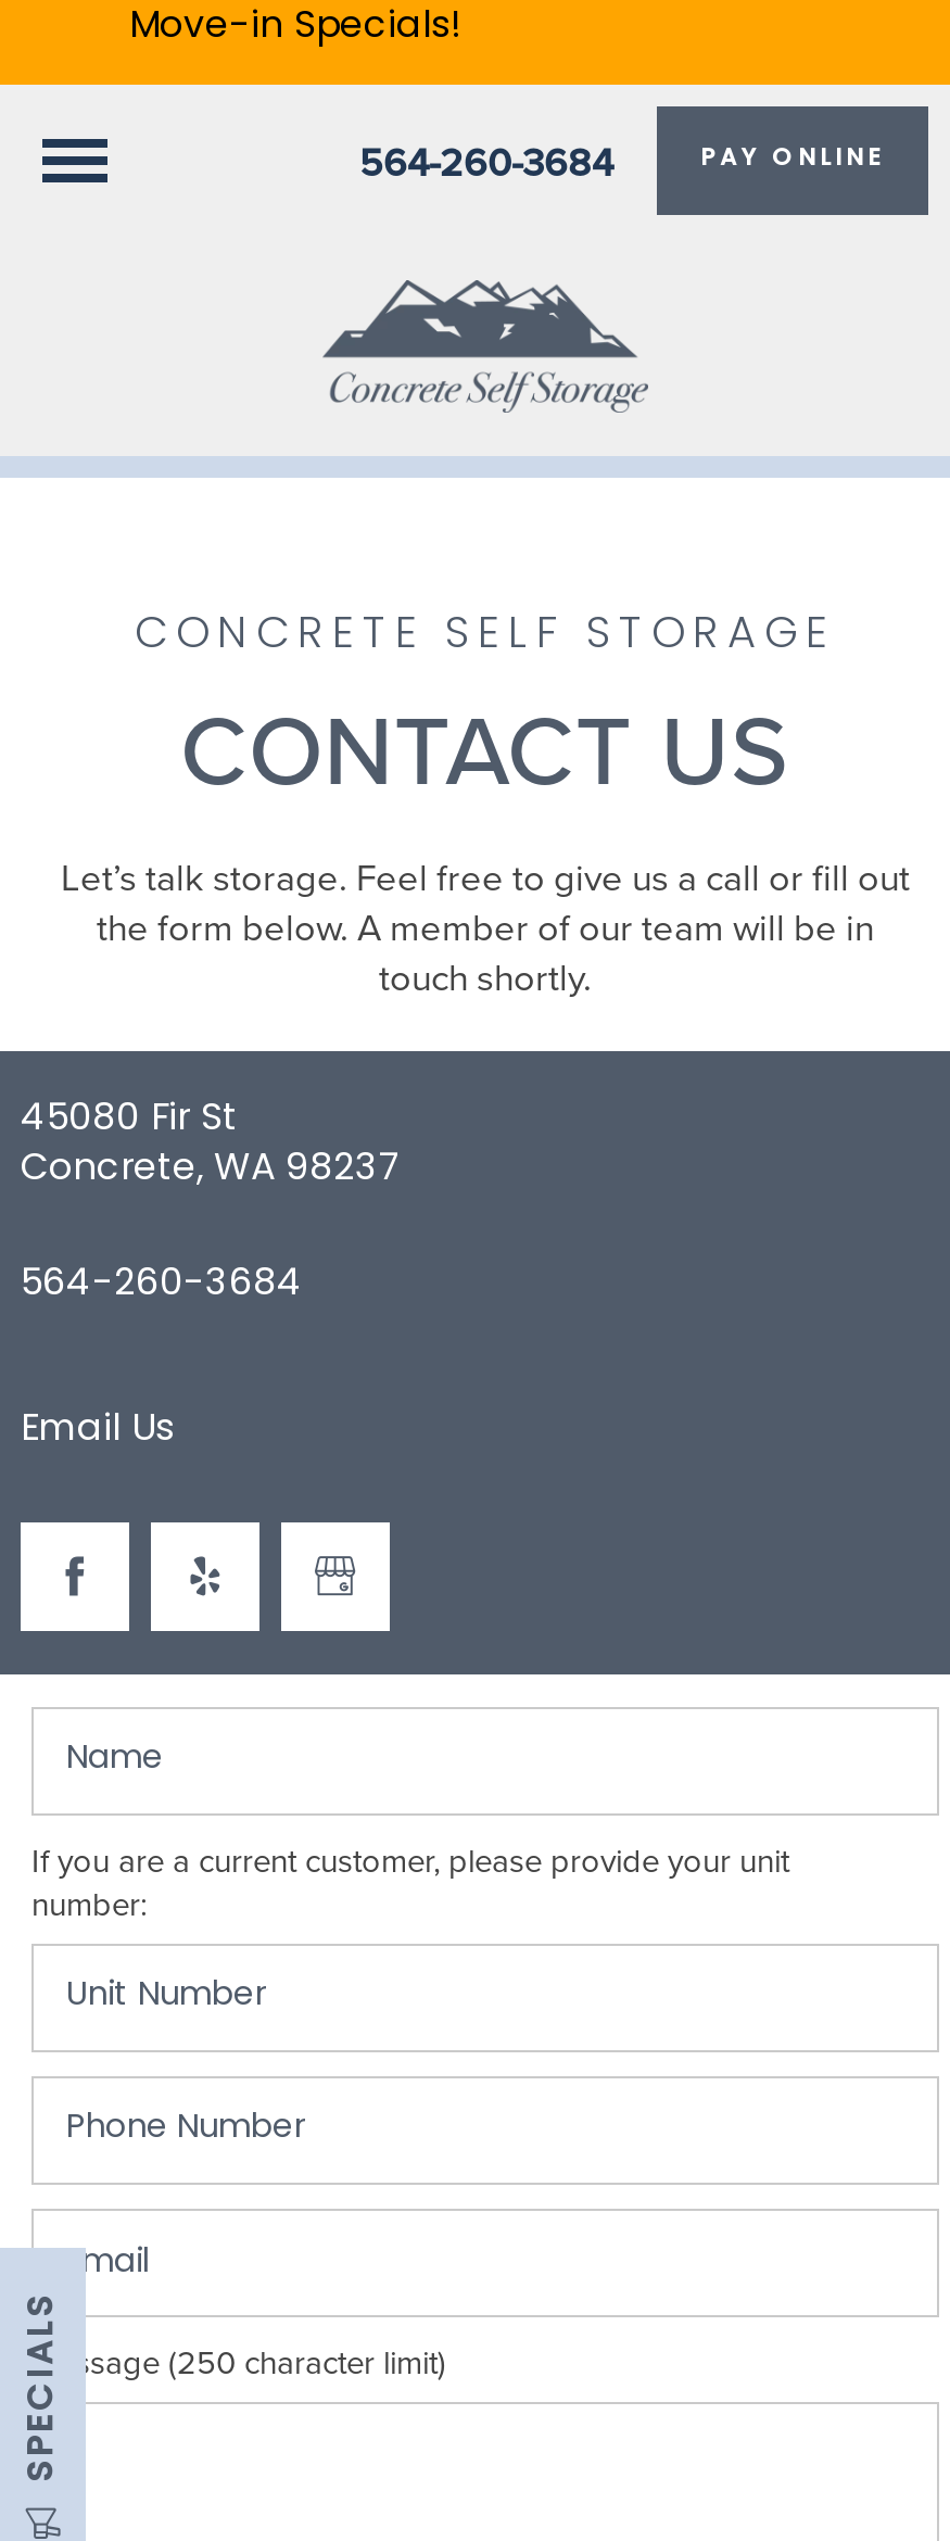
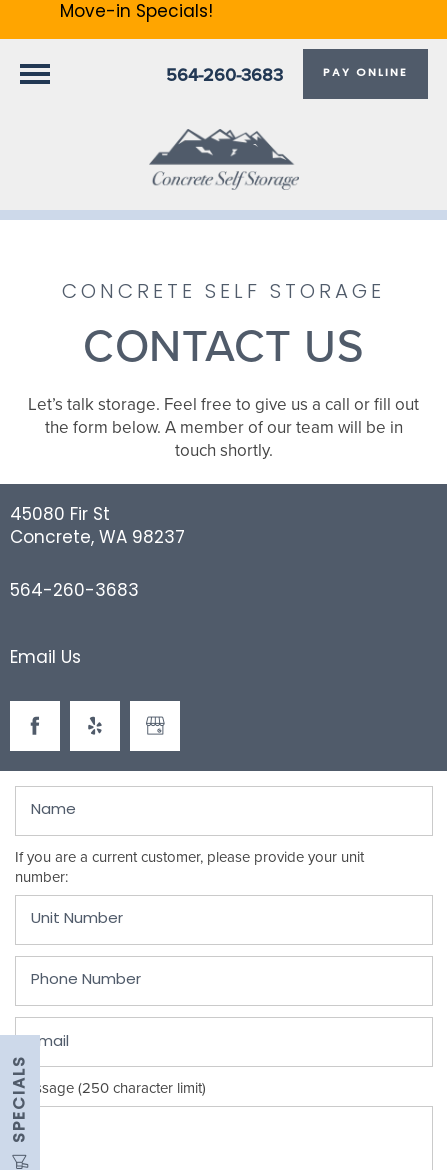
[359,135,613,189] 564-260-3684 -> [166,62,283,87] 564-260-3683
[21,1266,303,1303] 564-260-3684 -> [10,583,139,600] 564-260-3683

